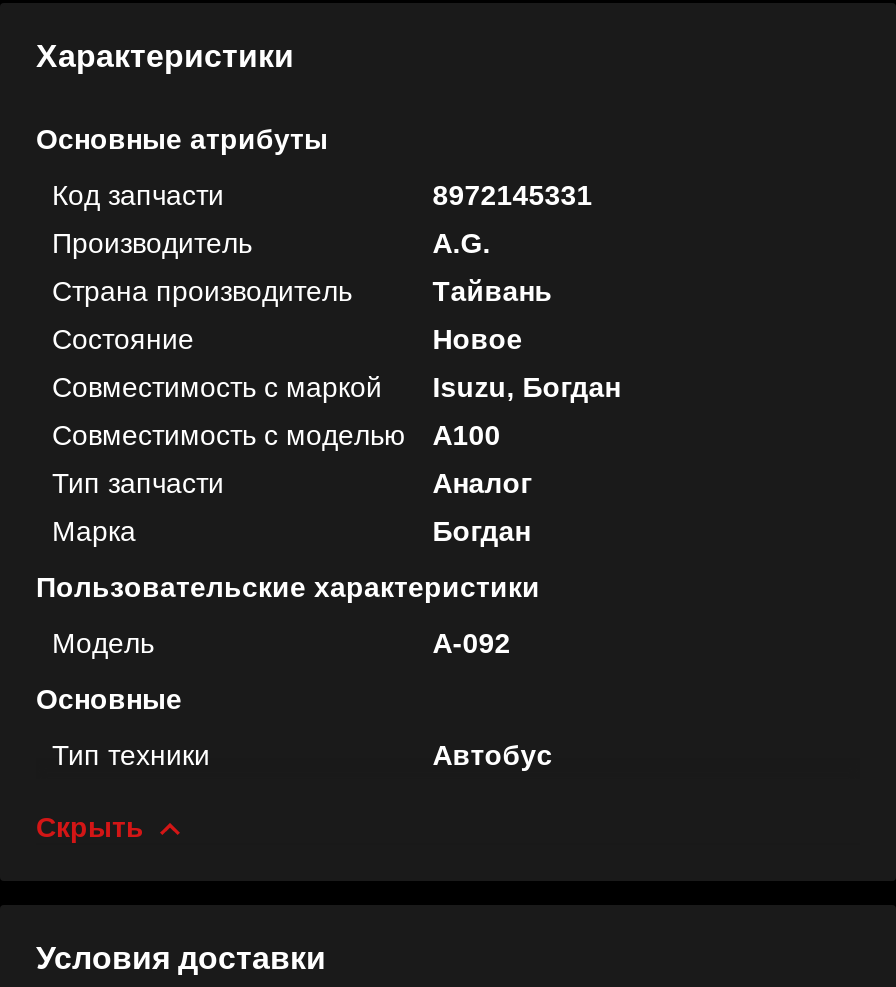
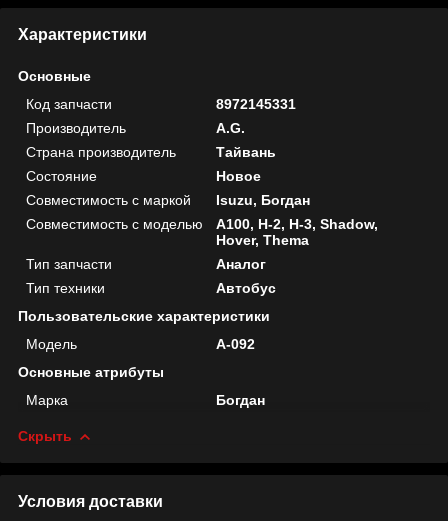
moved [36,123,328,155] -> [18,364,164,380]: Основные атрибуты
[432,419,500,451] A100 -> [216,216,378,248] A100, H-2, H-3, Shadow, | Hover, Thema
moved [52,515,530,547] -> [26,392,265,408]: Марка | Богдан
moved [36,683,182,715] -> [18,68,91,84]: Основные
moved [52,739,552,771] -> [26,280,276,296]: Тип техники | Автобус

